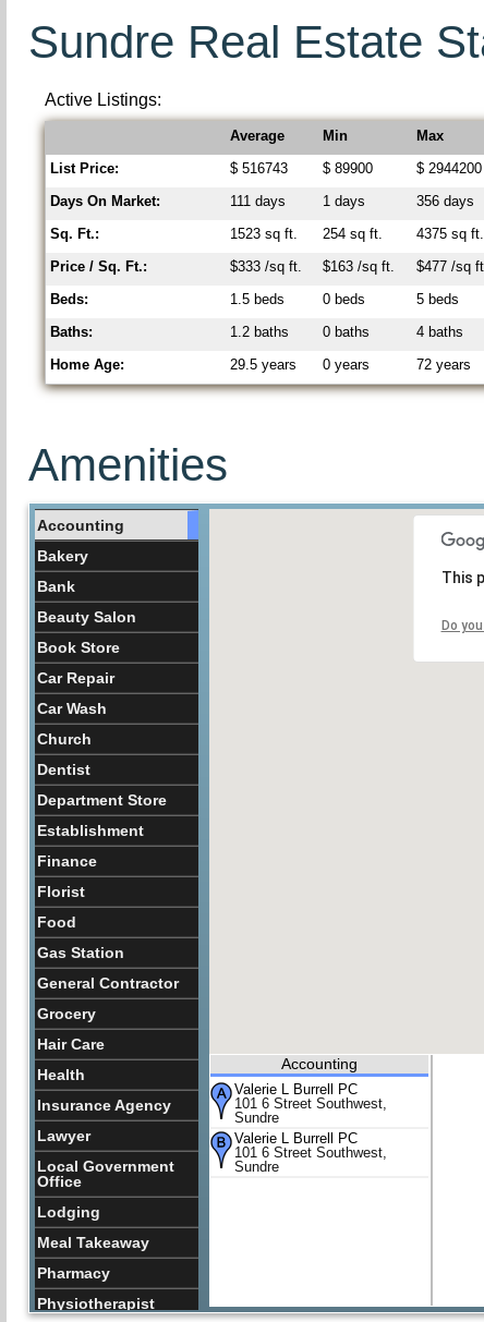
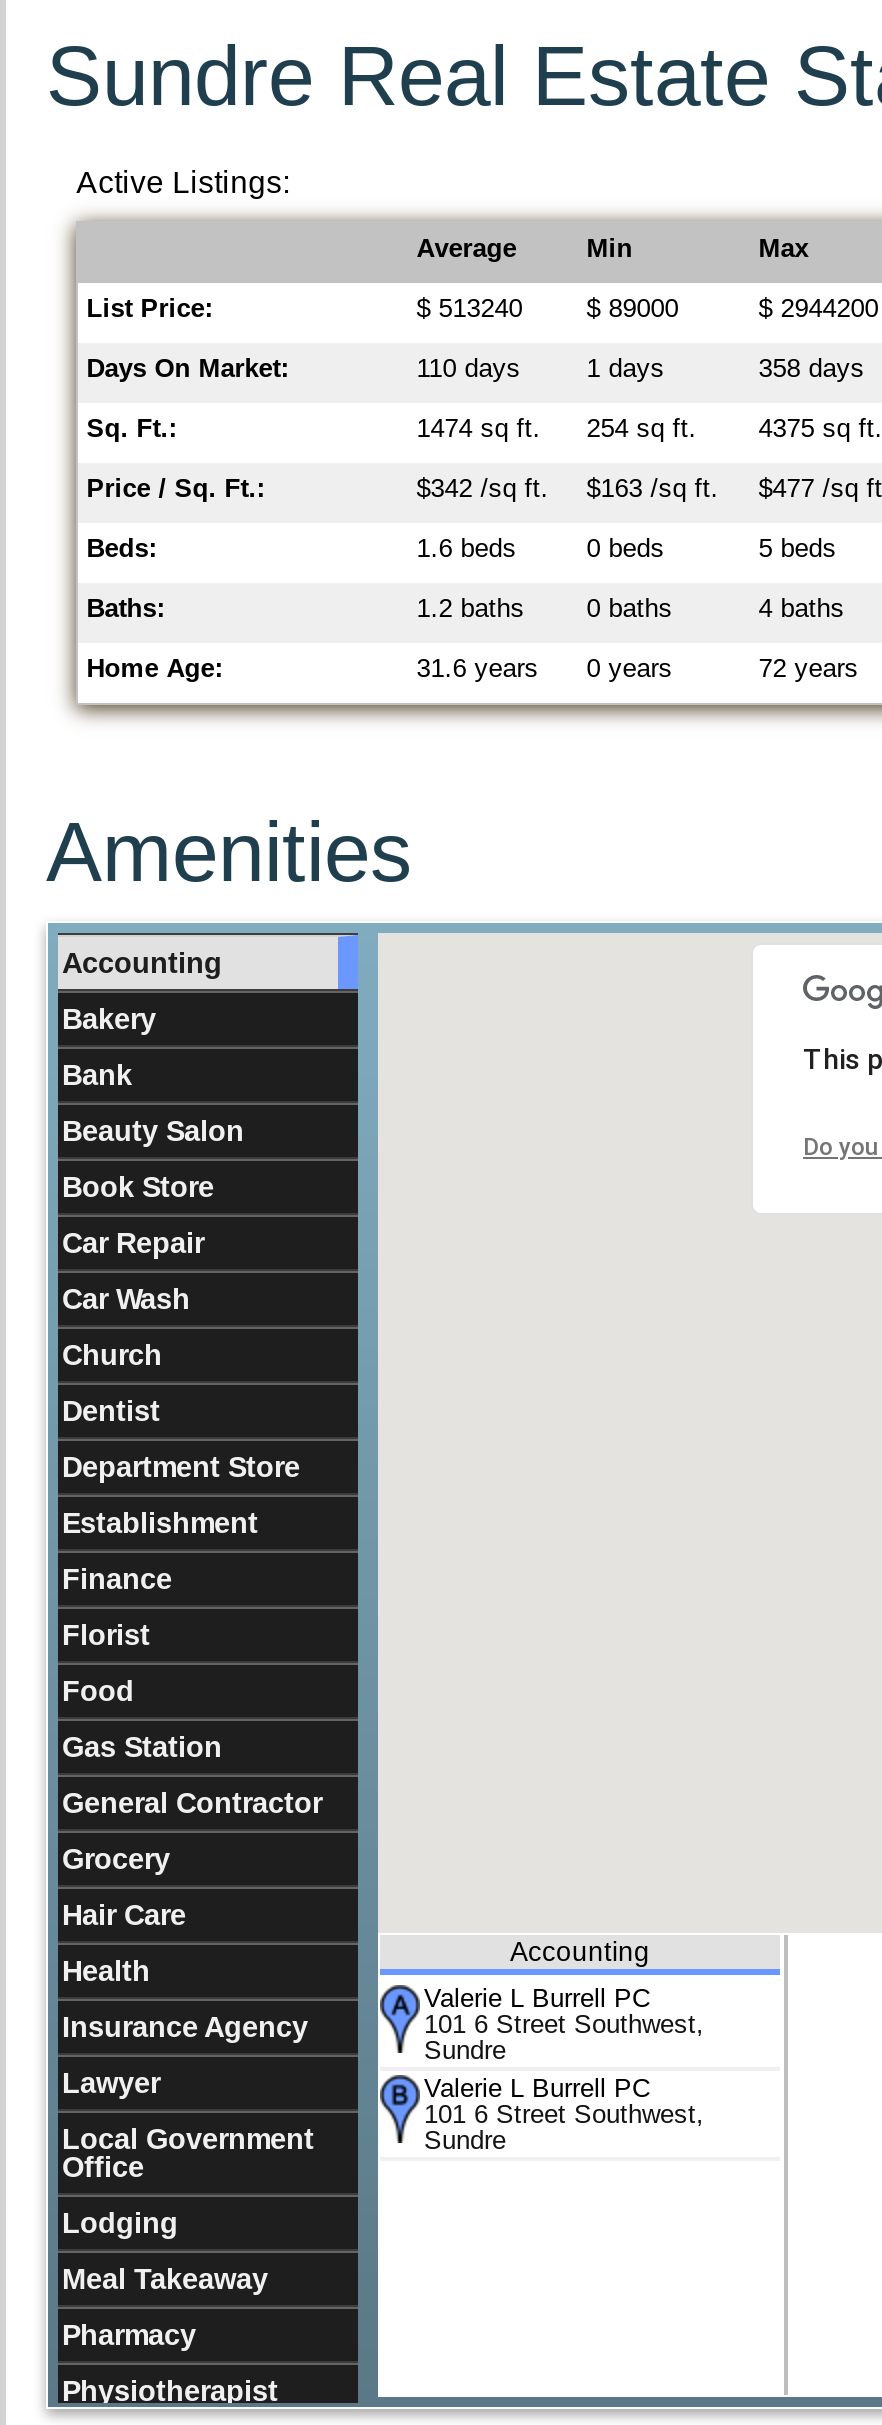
[230,160,288,177] $ 516743 -> [417,293,523,323] $ 513240
[323,160,373,177] $ 89900 -> [587,293,679,323] $ 89000
[230,193,286,209] 111 days -> [417,353,521,383] 110 days
[417,193,475,209] 356 days -> [759,353,865,383] 358 days
[230,226,383,242] 1523 sq ft. 254 sq ft. -> [417,413,697,443] 1474 sq ft. 254 sq ft.
[230,258,302,275] $333 /sq ft. -> [417,473,549,503] $342 /sq ft.
[230,291,285,307] 1.5 beds -> [417,533,517,563] 1.6 beds
[230,356,370,373] 29.5 years 0 years -> [417,653,673,683] 31.6 years 0 years

